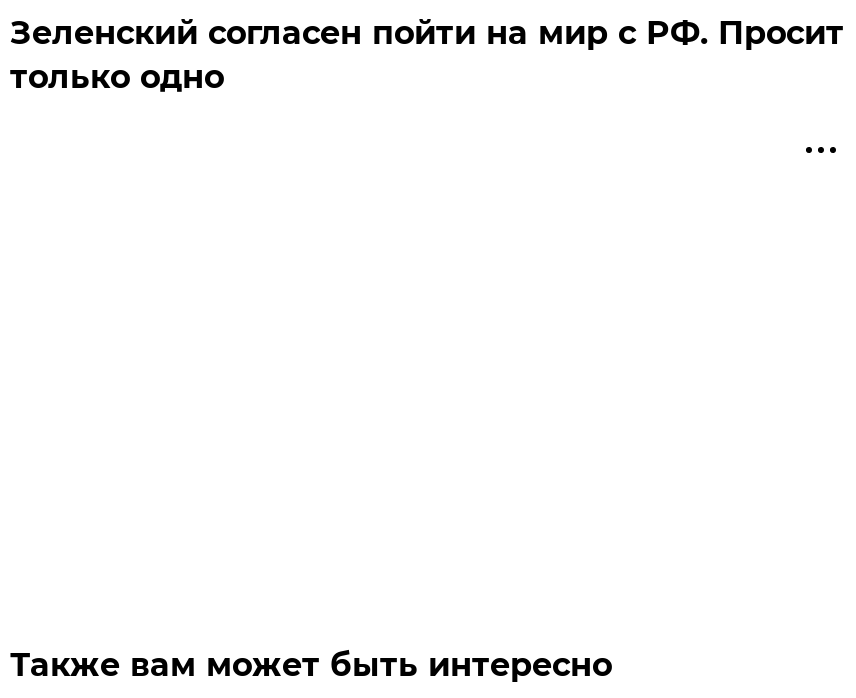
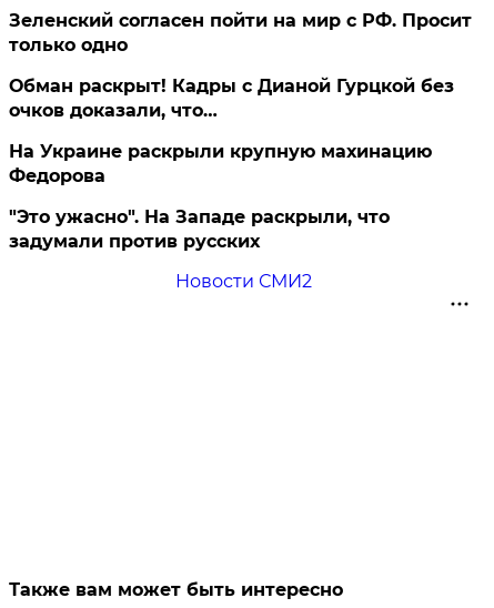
none -> [9,75,454,292] Обман раскрыт! Кадры с Дианой Гурцкой без | очков доказали, что… | На Украине раскрыли крупную махинацию | Федорова | "Это ужасно". На Западе раскрыли, что | задумали против русских | Новости СМИ2

